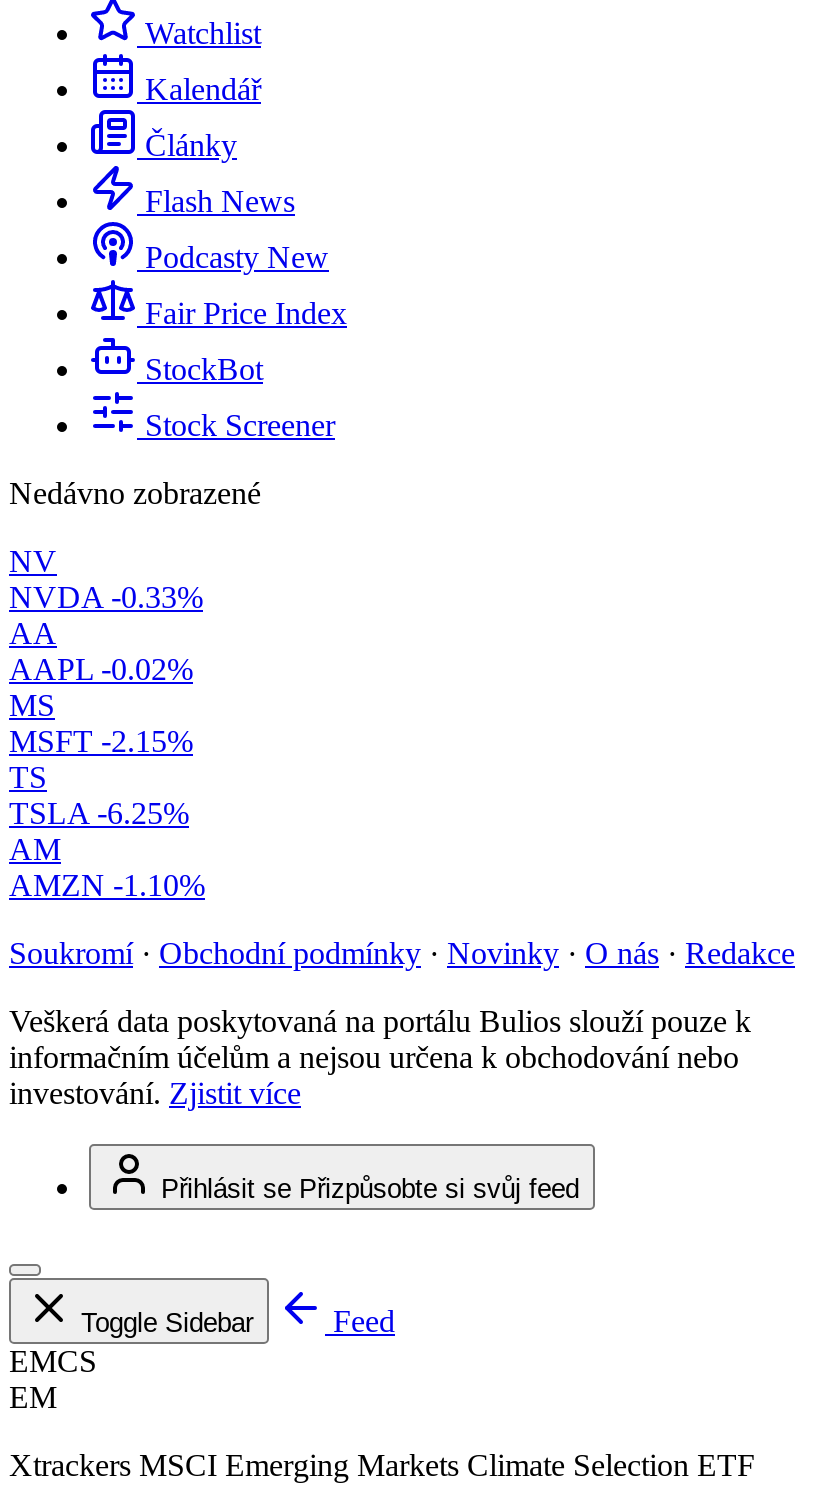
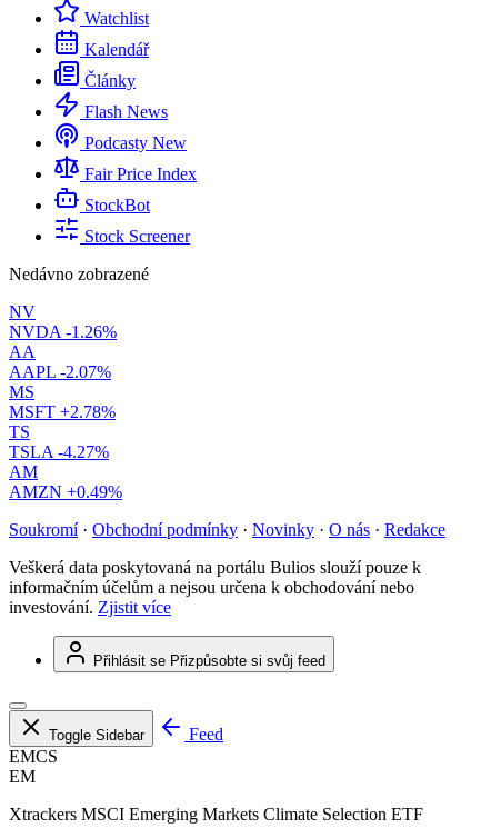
[9,580,203,614] NVDA -0.33% -> [9,322,117,341] NVDA -1.26%
[9,652,193,686] AAPL -0.02% -> [9,362,111,381] AAPL -2.07%
[9,724,193,758] MSFT -2.15% -> [9,402,116,421] MSFT +2.78%
[9,796,189,830] TSLA -6.25% -> [9,442,109,461] TSLA -4.27%
[9,868,205,902] AMZN -1.10% -> [9,482,122,501] AMZN +0.49%

